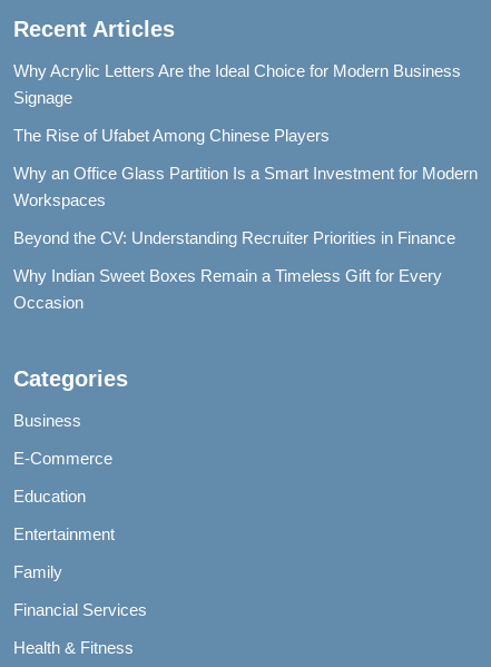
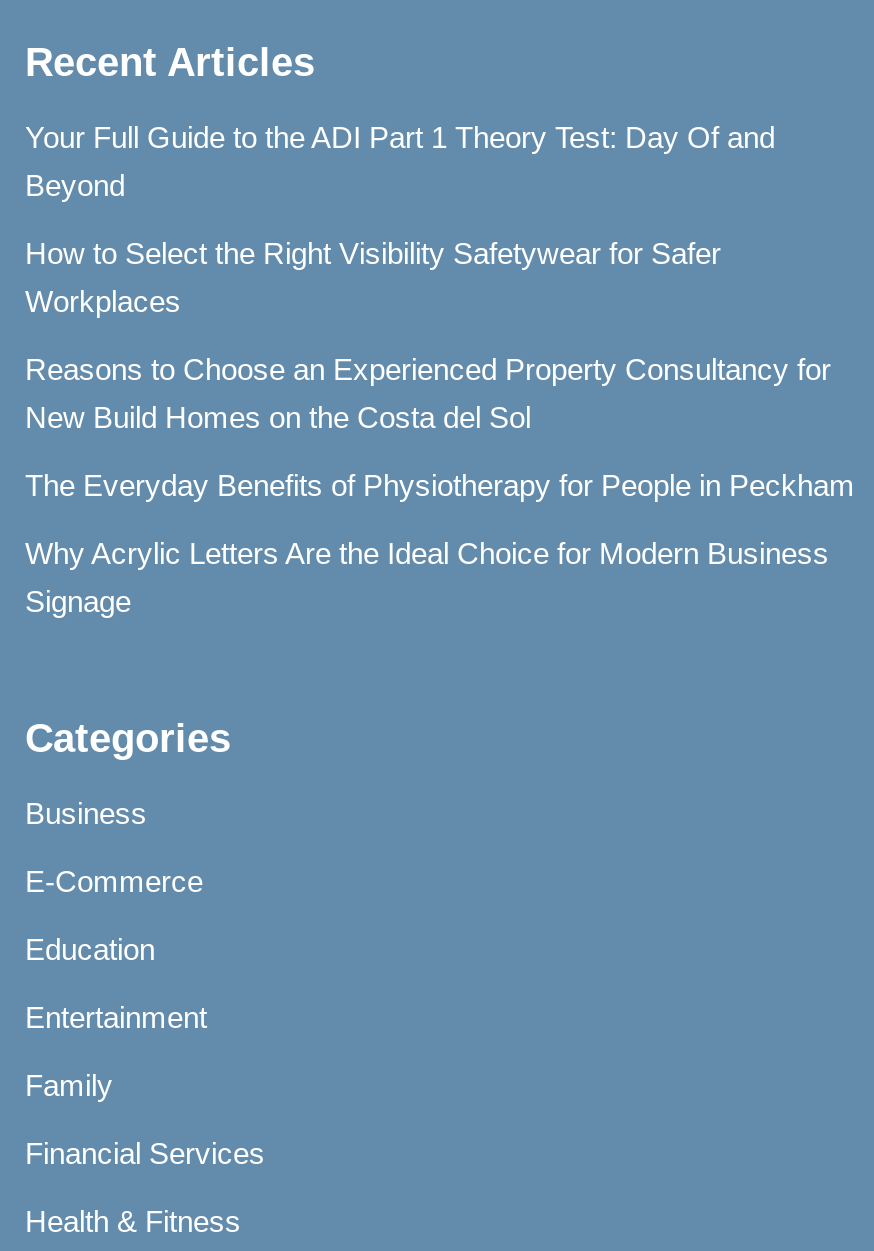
none -> [25,120,855,502] Your Full Guide to the ADI Part 1 Theory Test: Day Of and | Beyond | How to Select the Right Visibility Safetywear for Safer | Workplaces | Reasons to Choose an Experienced Property Consultancy for | New Build Homes on the Costa del Sol | The Everyday Benefits of Physiotherapy for People in Peckham
moved [13,61,461,107] -> [25,536,829,618]: Why Acrylic Letters Are the Ideal Choice for Modern Business | Signage
[13,126,478,312] The Rise of Ufabet Among Chinese Players | Why an Office Glass Partition Is a Smart Investment for Modern | Workspaces | Beyond the CV: Understanding Recruiter Priorities in Finance | Why Indian Sweet Boxes Remain a Timeless Gift for Every | Occasion -> none

